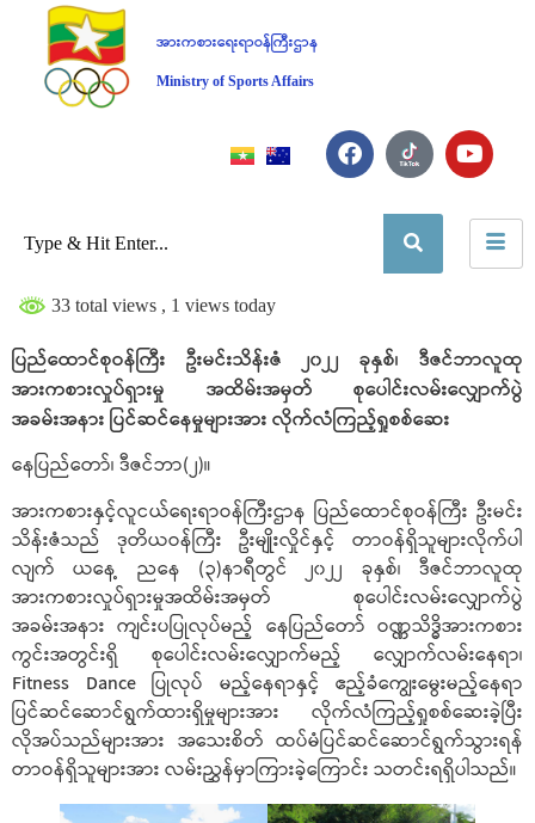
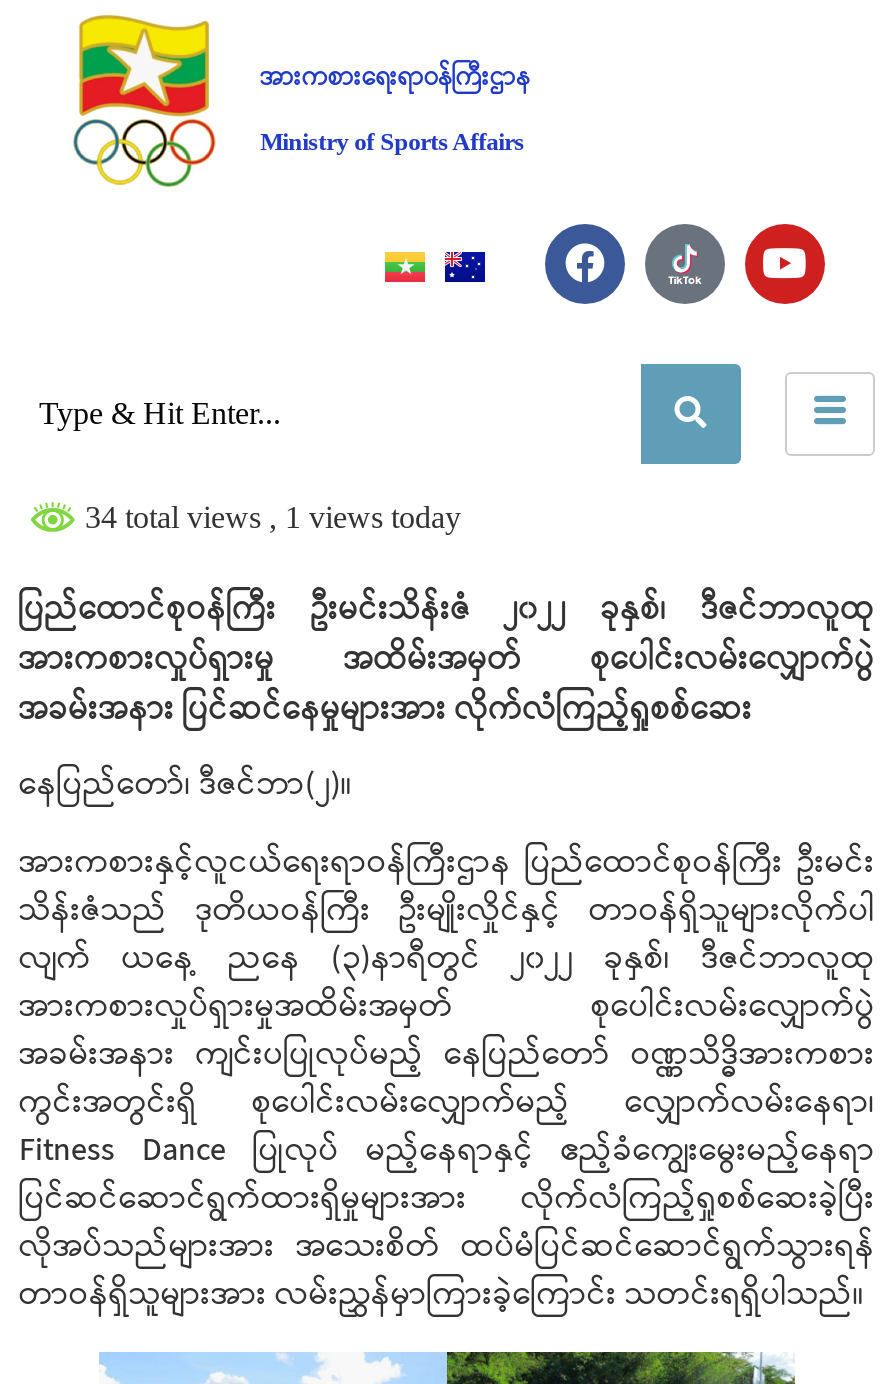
[47,295,276,316] 33 total views, 1 views today -> [77,500,461,534] 34 total views, 1 views today

